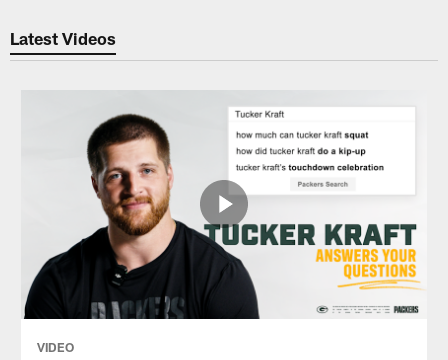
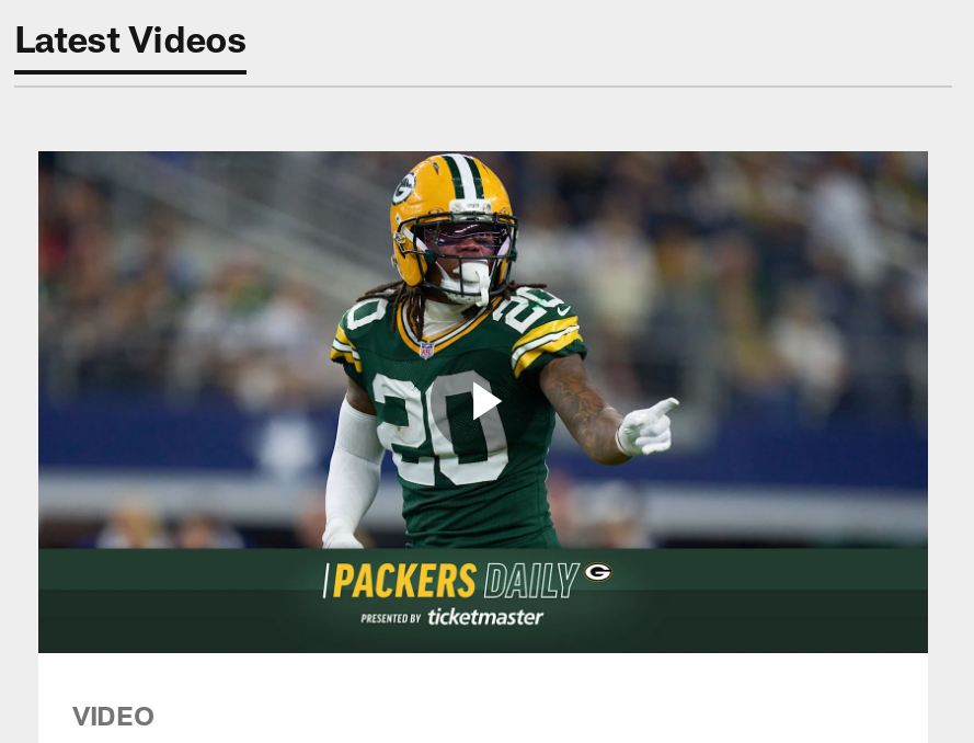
[21,90,427,319] [image] -> [36,149,930,655] [image]

